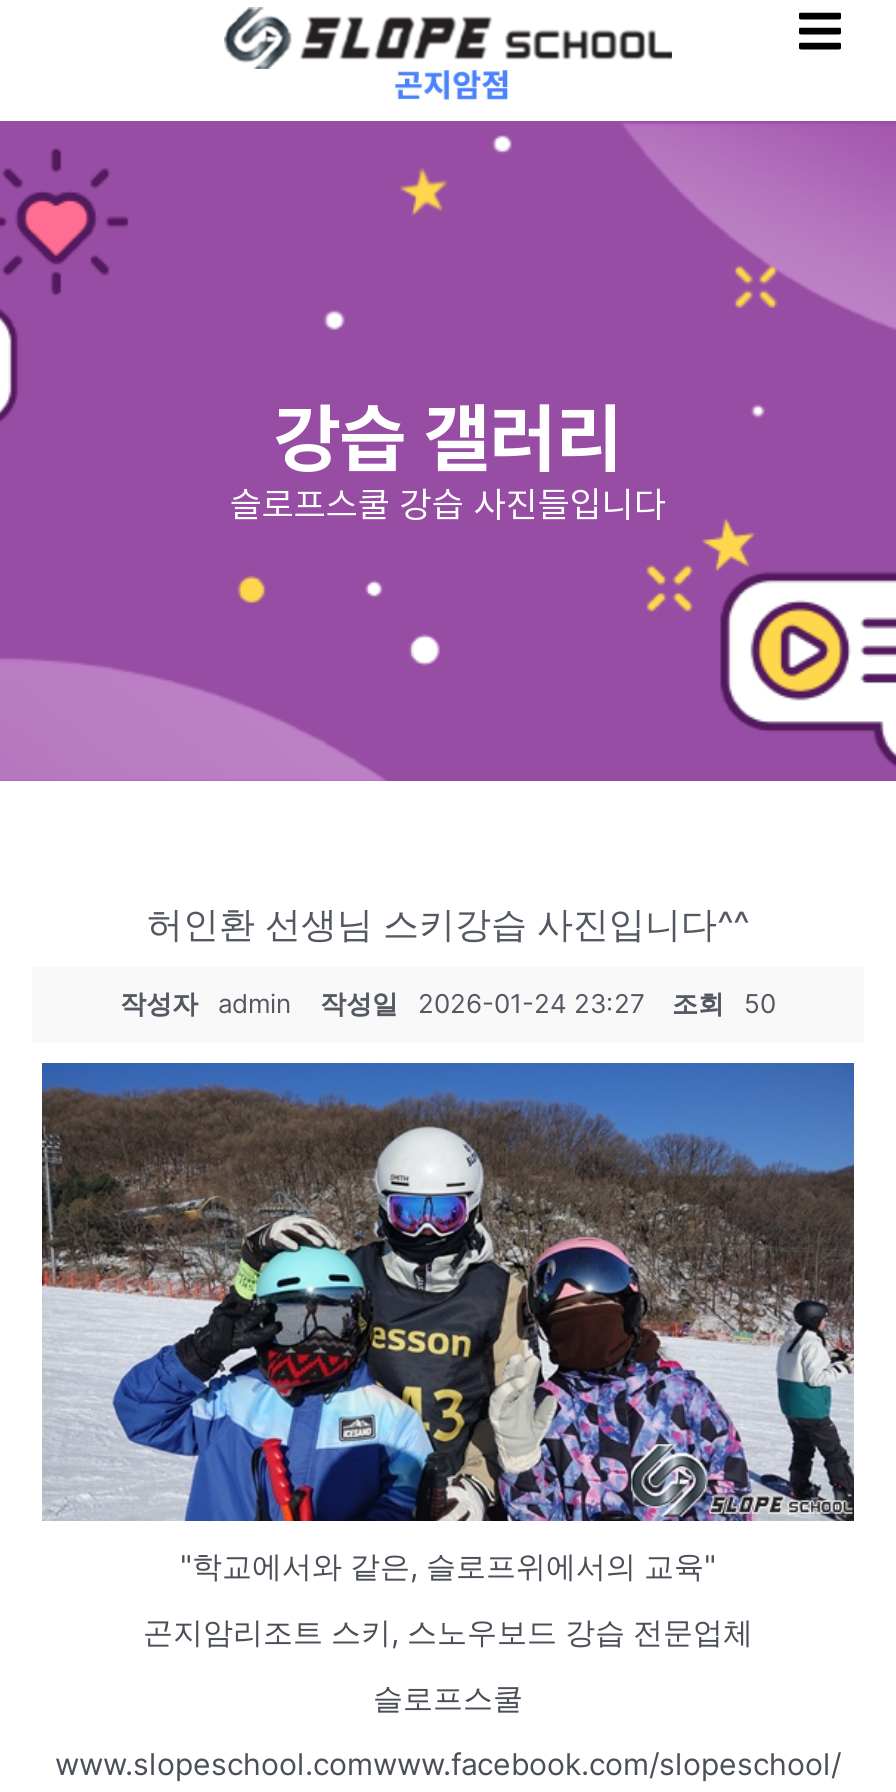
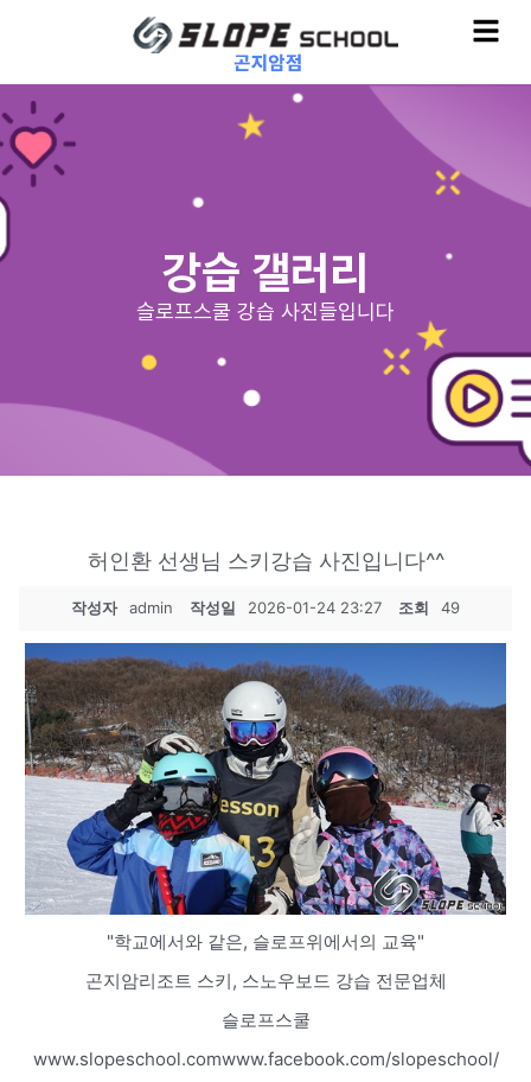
[120,987,776,1019] 작성자 admin 작성일 2026-01-24 23:27 조회 50 -> [71,598,460,617] 작성자 admin 작성일 2026-01-24 23:27 조회 49

